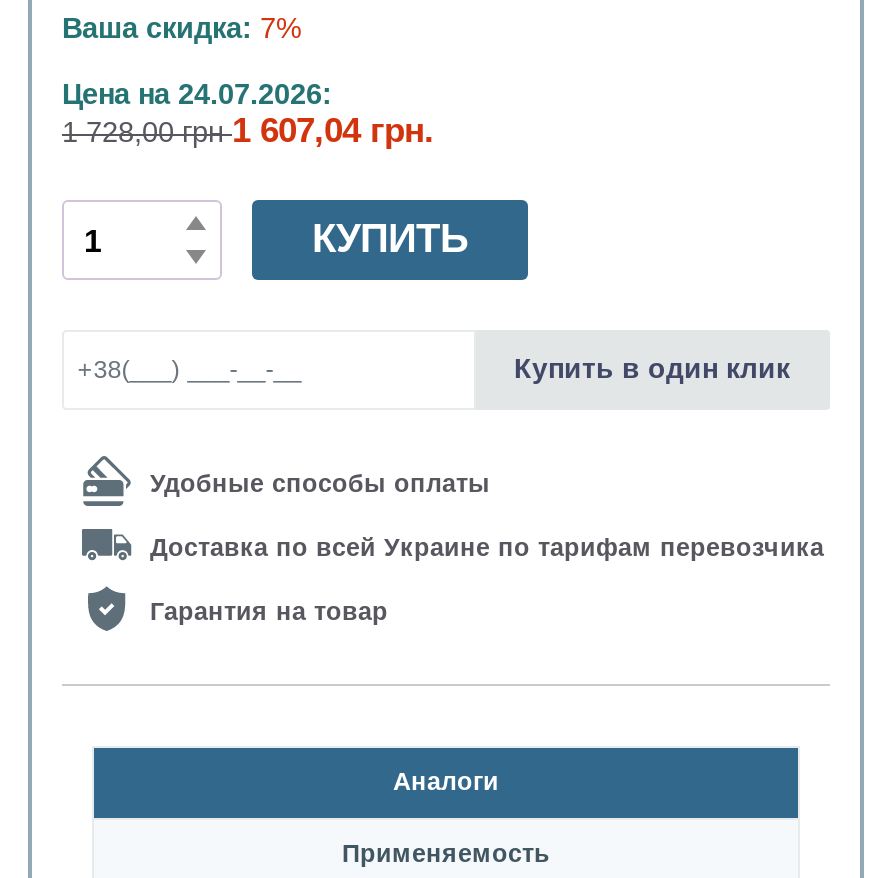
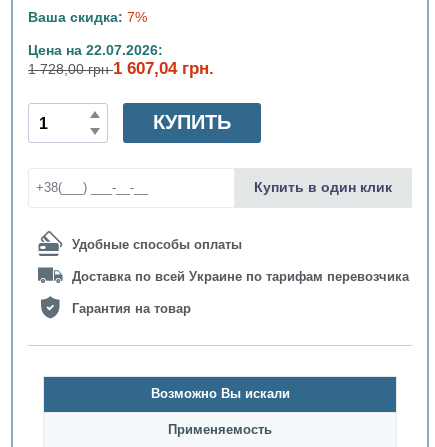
[62,78,332,110] Цена на 24.07.2026: -> [28,42,163,58] Цена на 22.07.2026:
[393,768,499,796] Аналоги -> [150,387,289,401] Возможно Вы искали

